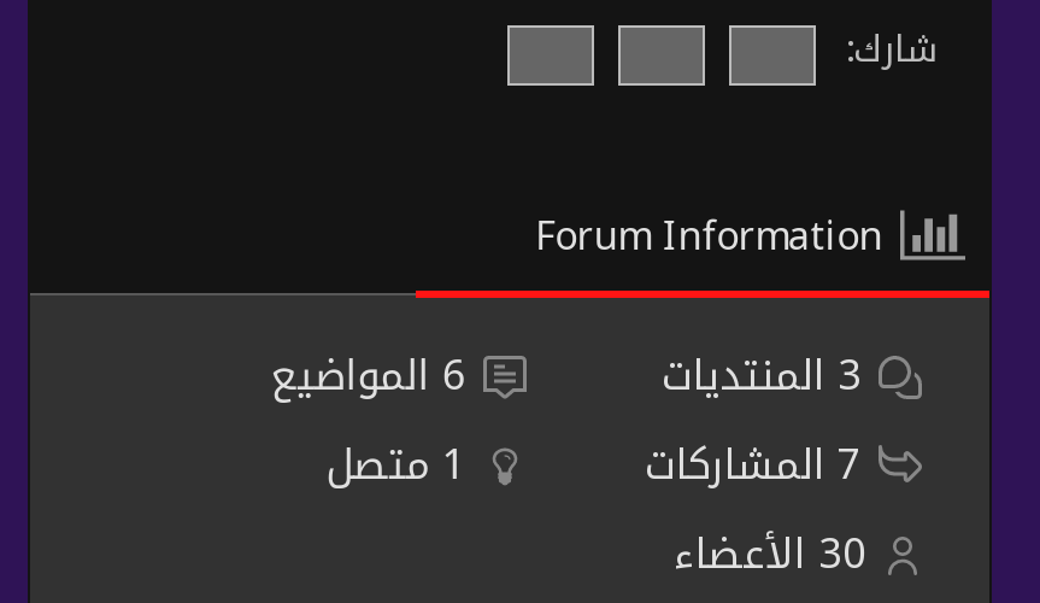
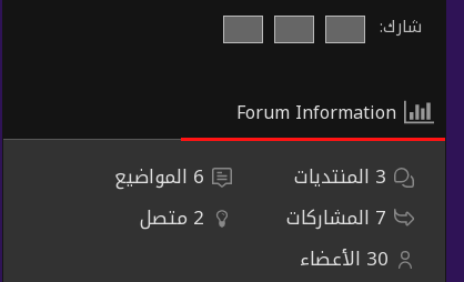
[326,426,466,503] 1 متصل -> [140,200,204,235] 2 متصل

